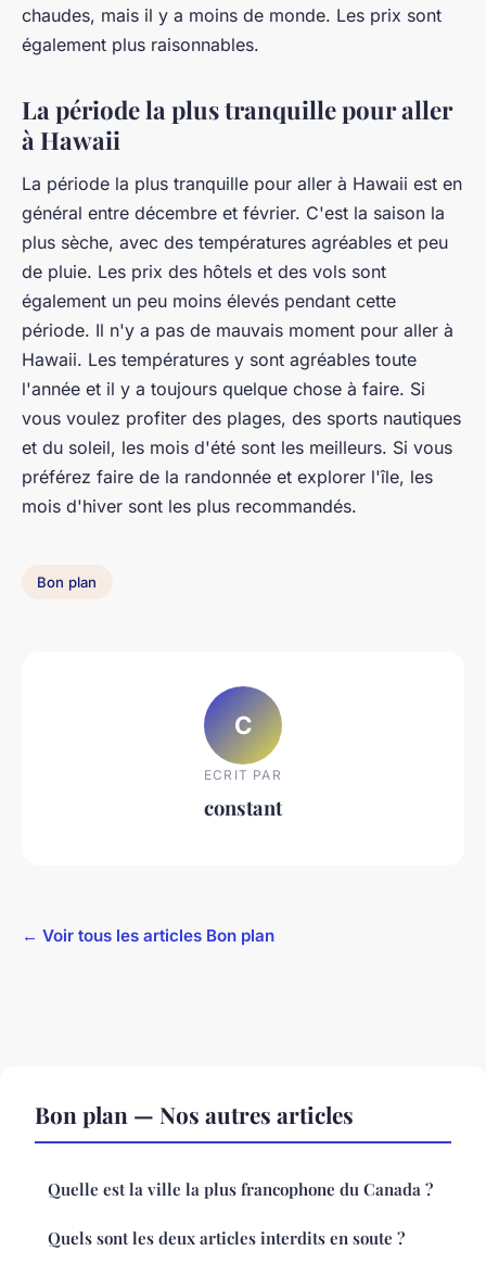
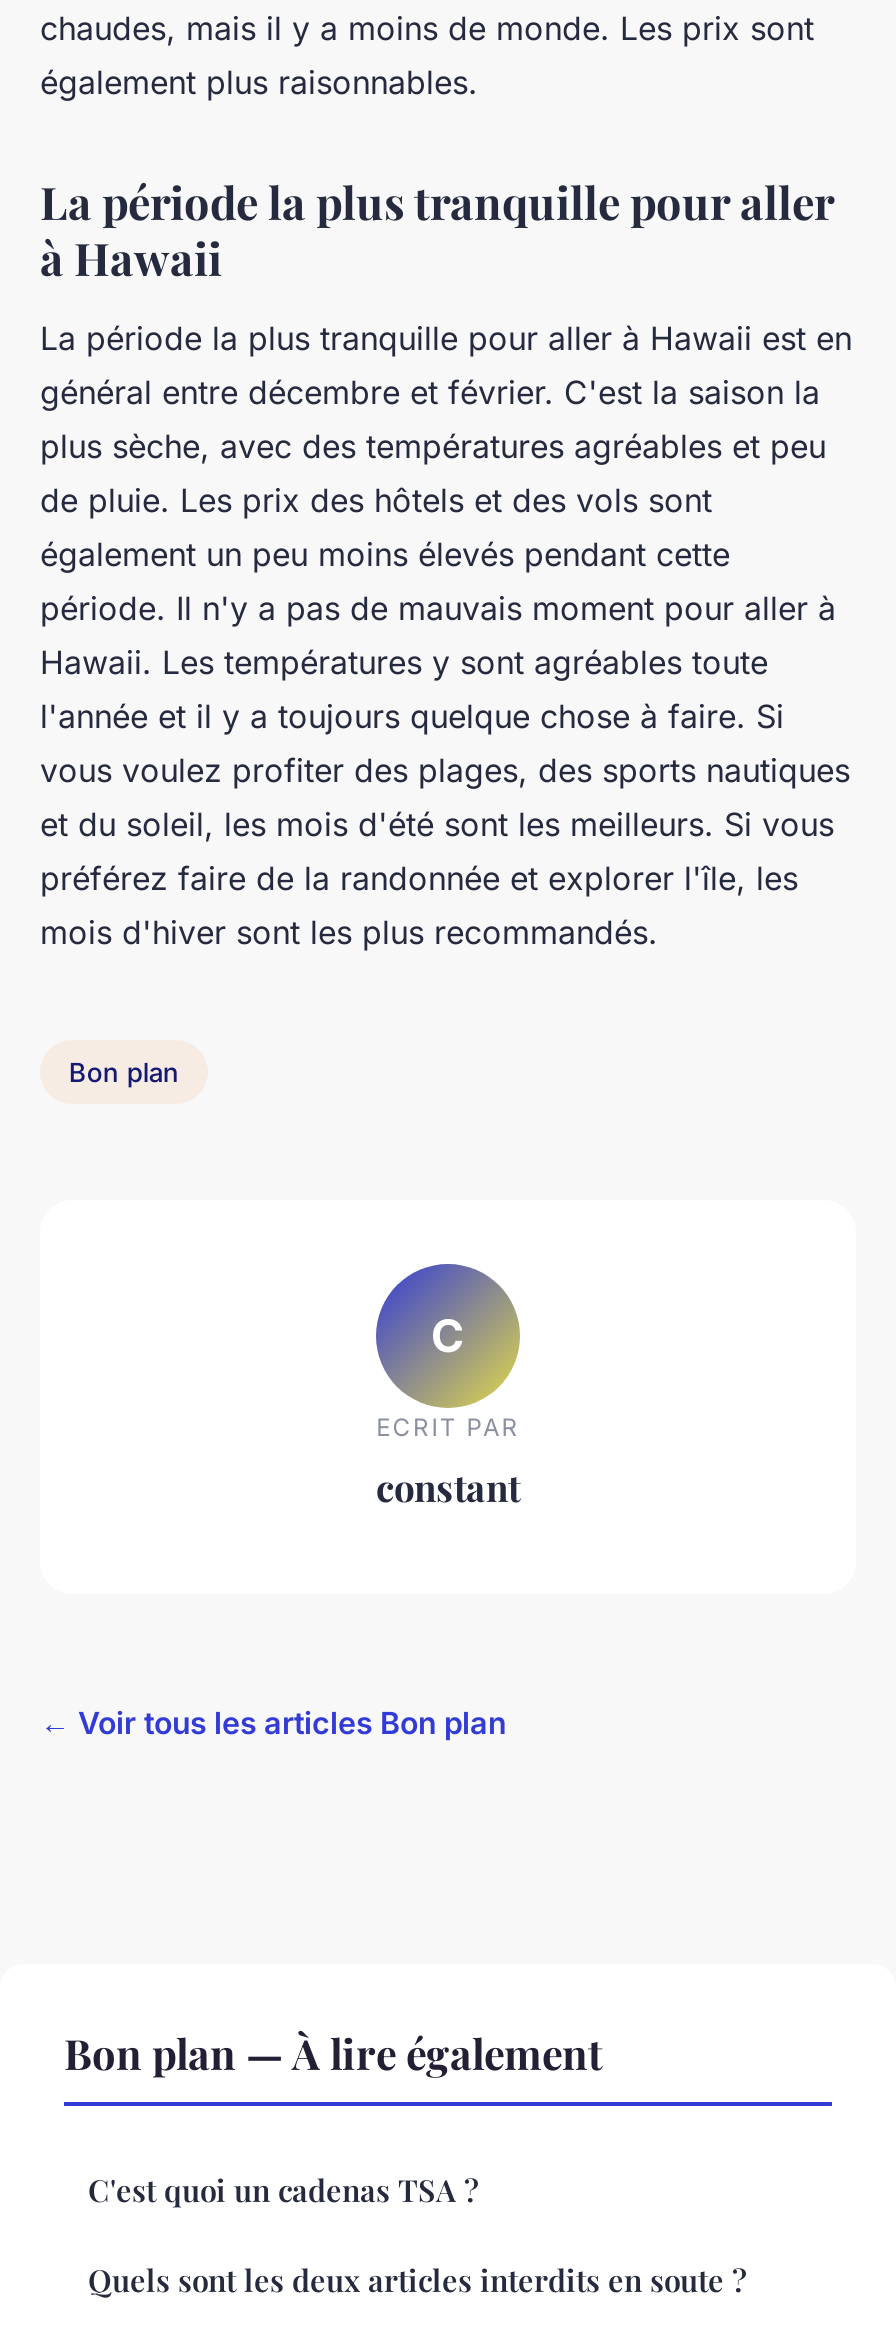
[35,1099,354,1130] Bon plan — Nos autres articles -> [64,2024,602,2080] Bon plan — À lire également
[48,1178,433,1200] Quelle est la ville la plus francophone du Canada ? -> [88,2170,478,2210] C'est quoi un cadenas TSA ?

